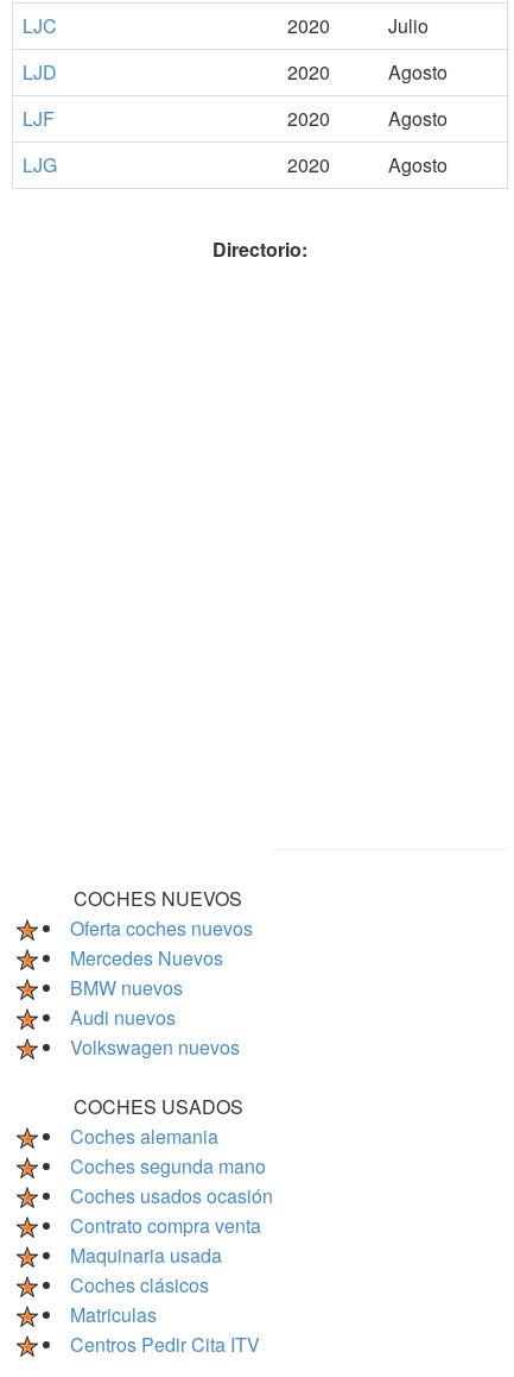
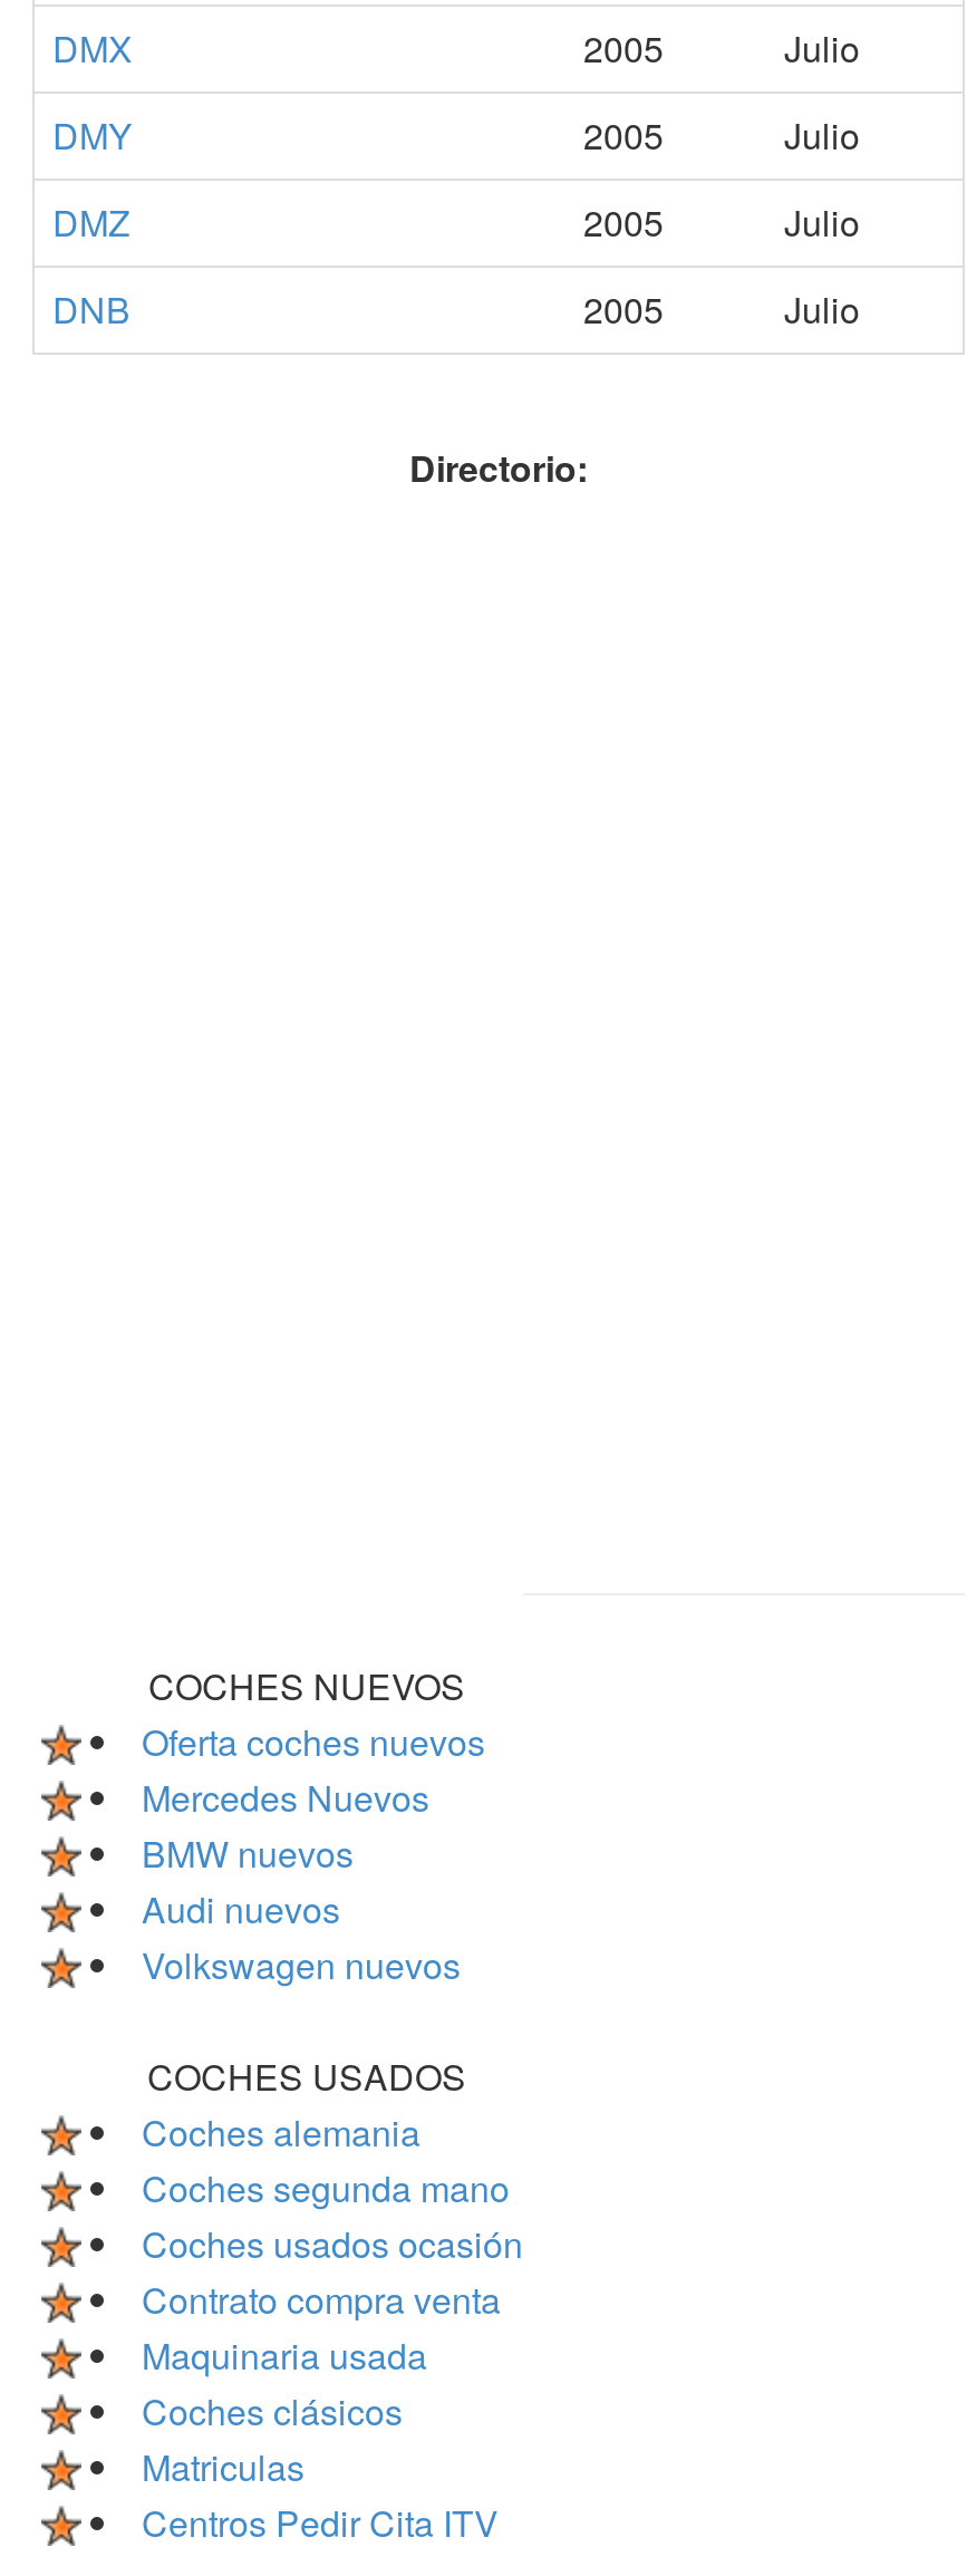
[23,12,330,39] LJC | 2020 -> [52,22,664,73] DMX | 2005
[23,58,448,85] LJD | 2020 | Agosto -> [52,109,860,160] DMY | 2005 | Julio
[23,104,448,132] LJF | 2020 | Agosto -> [52,196,860,247] DMZ | 2005 | Julio
[23,151,448,178] LJG | 2020 | Agosto -> [52,283,860,334] DNB | 2005 | Julio

